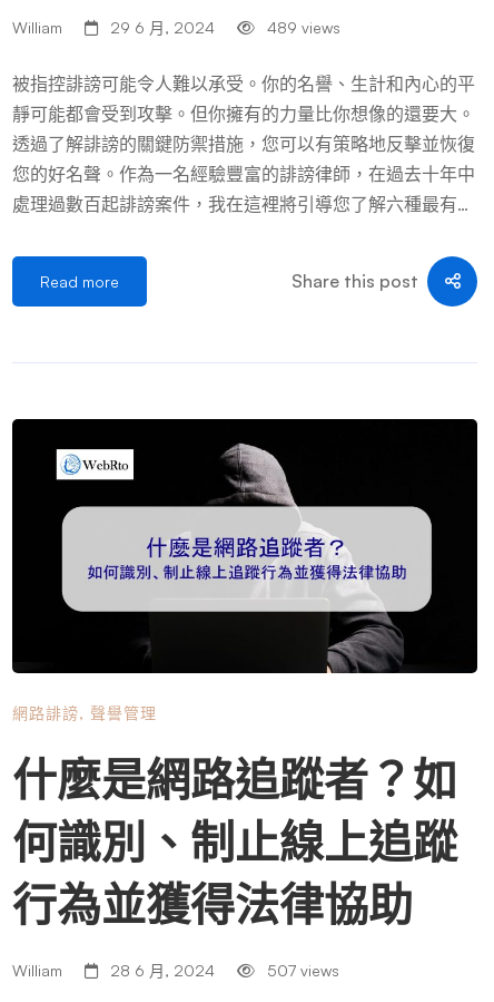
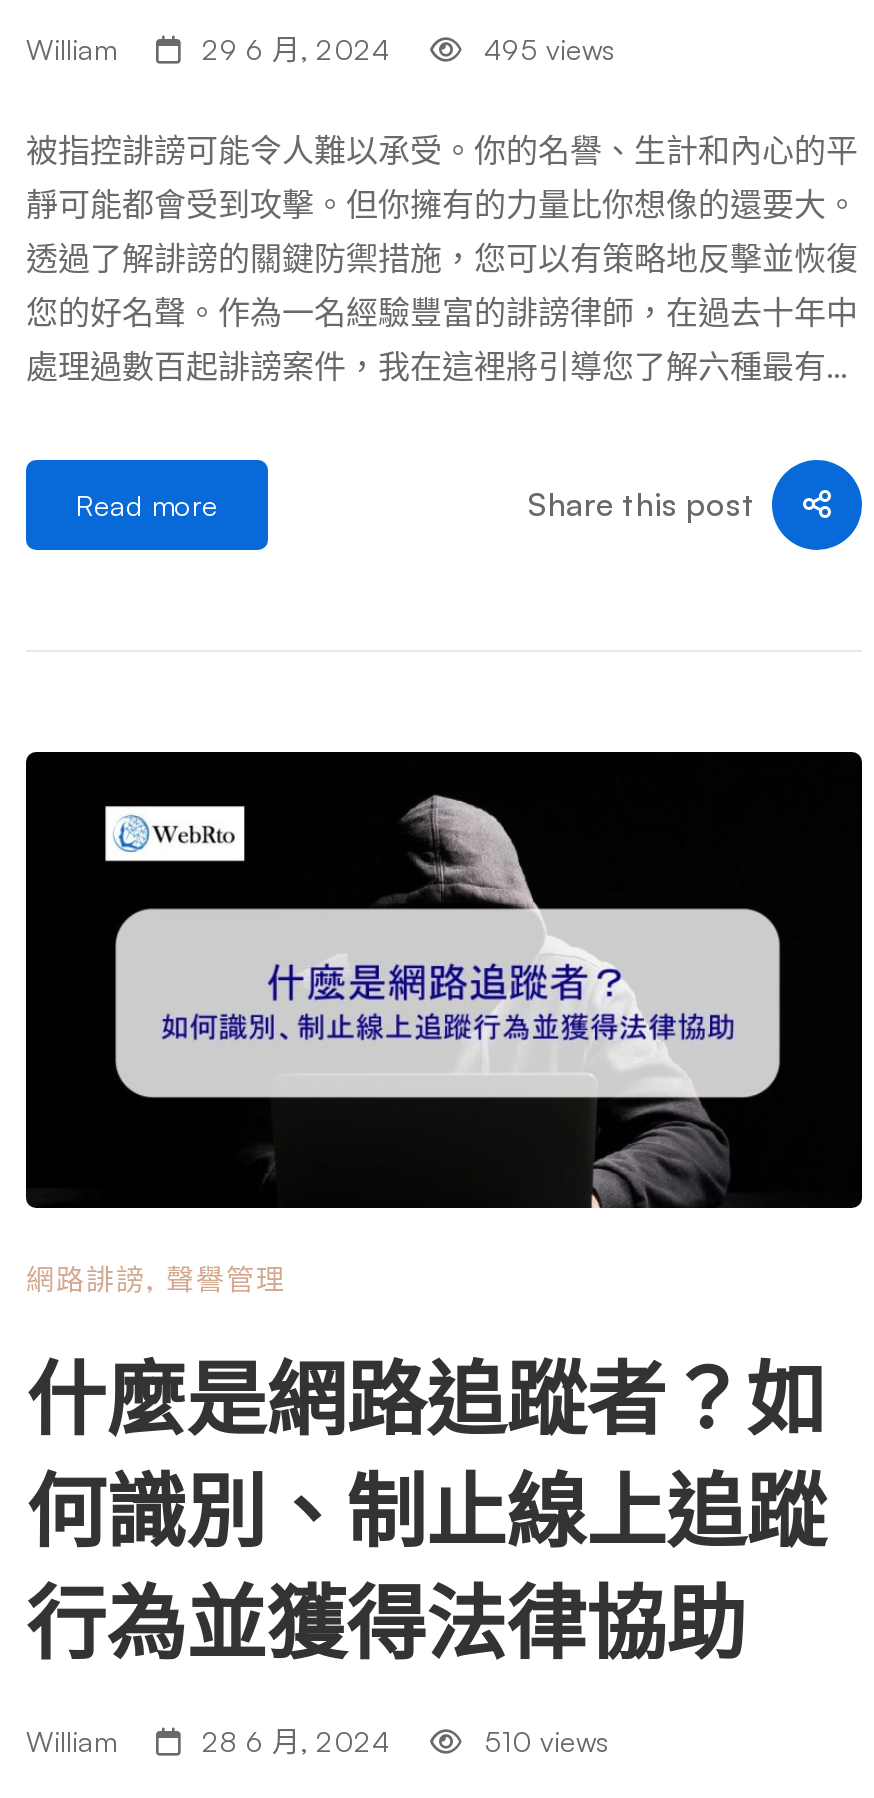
[263,18,340,37] 489 views -> [476,32,616,66] 495 views
[263,961,339,980] 507 views -> [476,1724,610,1758] 510 views

